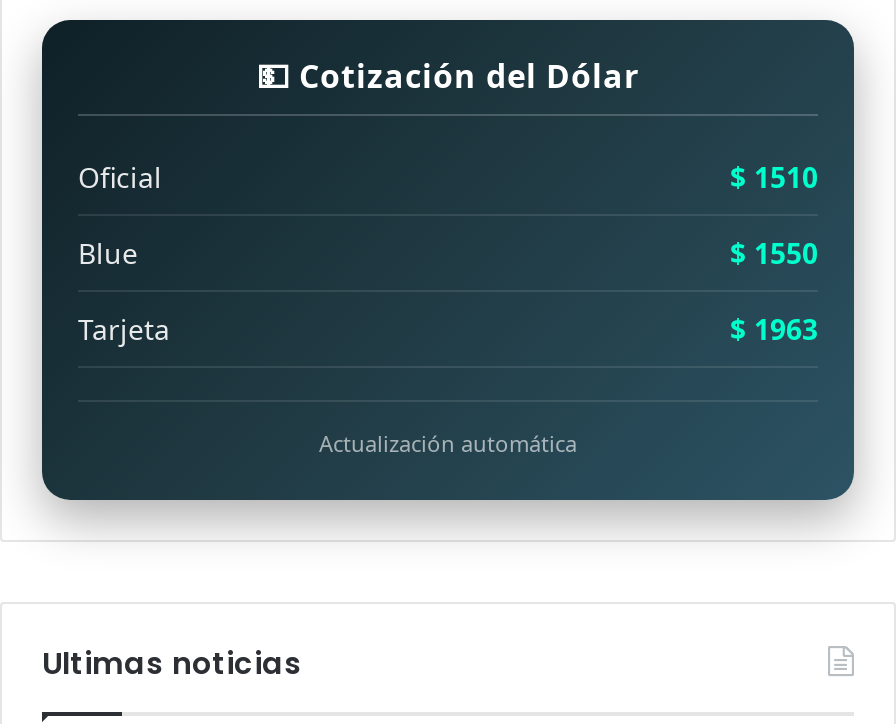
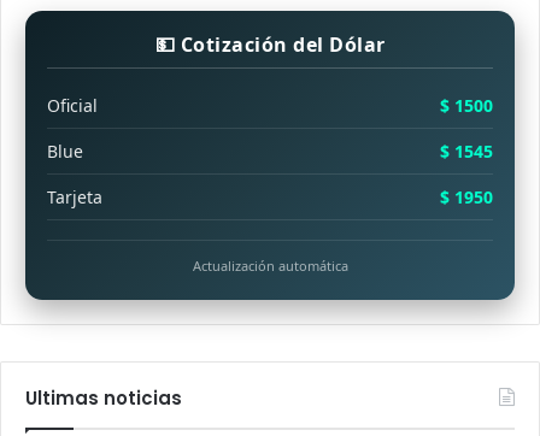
[730,158,818,196] $ 1510 -> [440,94,493,117] $ 1500
[730,234,818,272] $ 1550 -> [440,140,493,163] $ 1545
[730,310,818,348] $ 1963 -> [440,186,493,209] $ 1950

